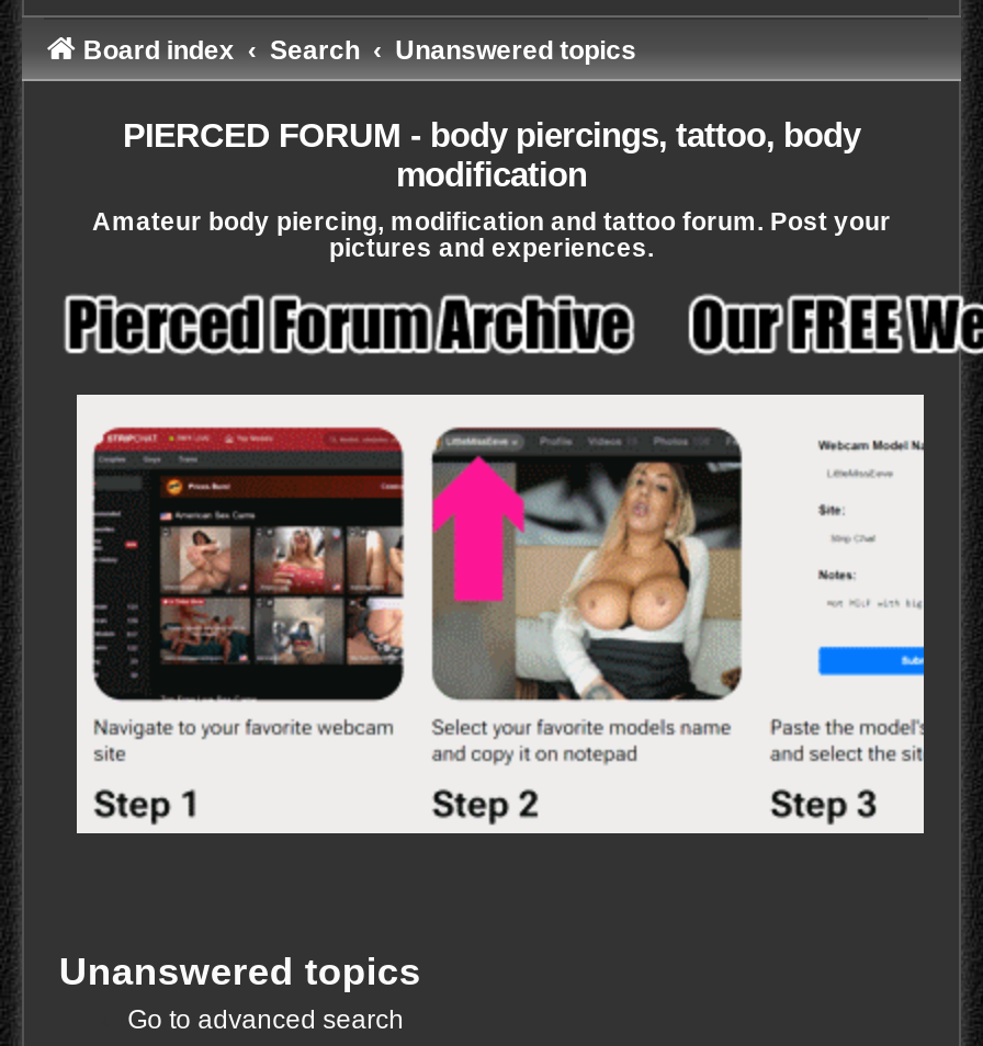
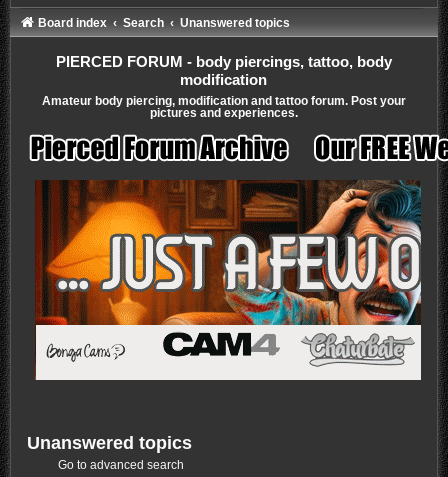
[75,393,926,829] [image] -> [35,180,422,379] [image]

